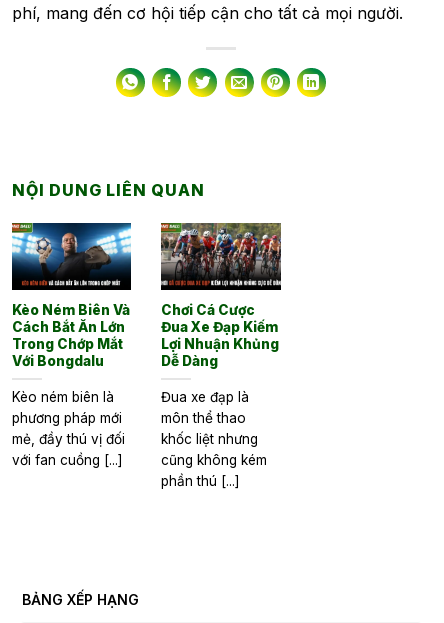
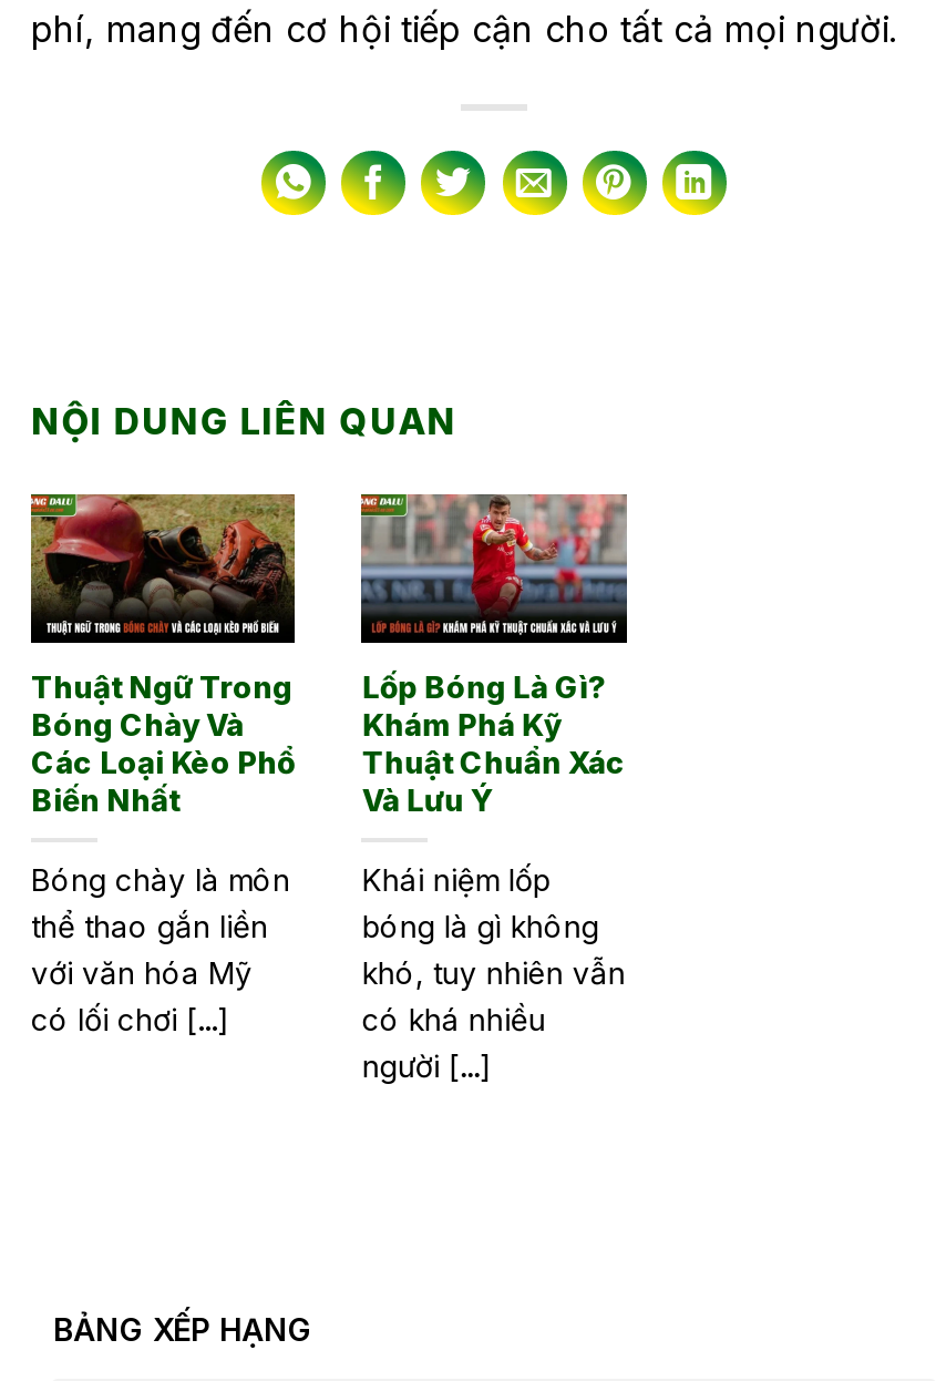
[11,222,132,369] [image] | Kèo Ném Biên Và | Cách Bắt Ăn Lớn | Trong Chớp Mắt | Với Bongdalu -> [29,492,297,818] [image] | Thuật Ngữ Trong | Bóng Chày Và | Các Loại Kèo Phổ | Biến Nhất
[161,222,281,369] [image] | Chơi Cá Cược | Đua Xe Đạp Kiếm | Lợi Nhuận Khủng | Dễ Dàng -> [361,494,627,818] [image] | Lốp Bóng Là Gì? | Khám Phá Kỹ | Thuật Chuẩn Xác | Và Lưu Ý
[12,389,125,468] Kèo ném biên là | phương pháp mới | mẻ, đầy thú vị đối | với fan cuồng [...] -> [31,863,290,1038] Bóng chày là môn | thể thao gắn liền | với văn hóa Mỹ | có lối chơi [...]
[161,389,267,489] Đua xe đạp là | môn thể thao | khốc liệt nhưng | cũng không kém | phần thú [...] -> [362,863,625,1084] Khái niệm lốp | bóng là gì không | khó, tuy nhiên vẫn | có khá nhiều | người [...]

